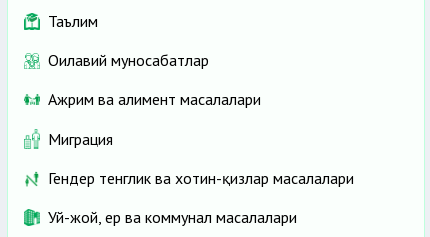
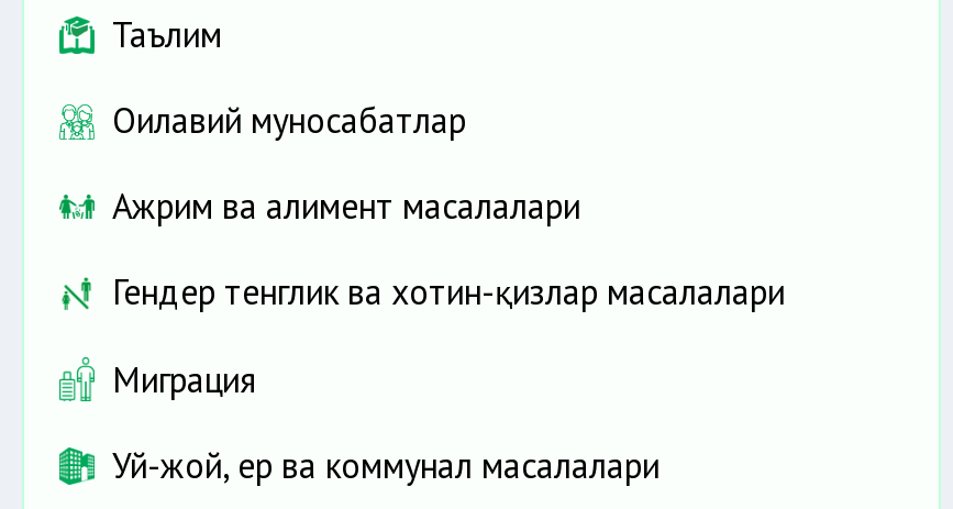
moved [48,129,113,149] -> [112,356,255,400]: Миграция
moved [48,168,354,188] -> [112,270,785,314]: Гендер тенглик ва хотин-қизлар масалалари

